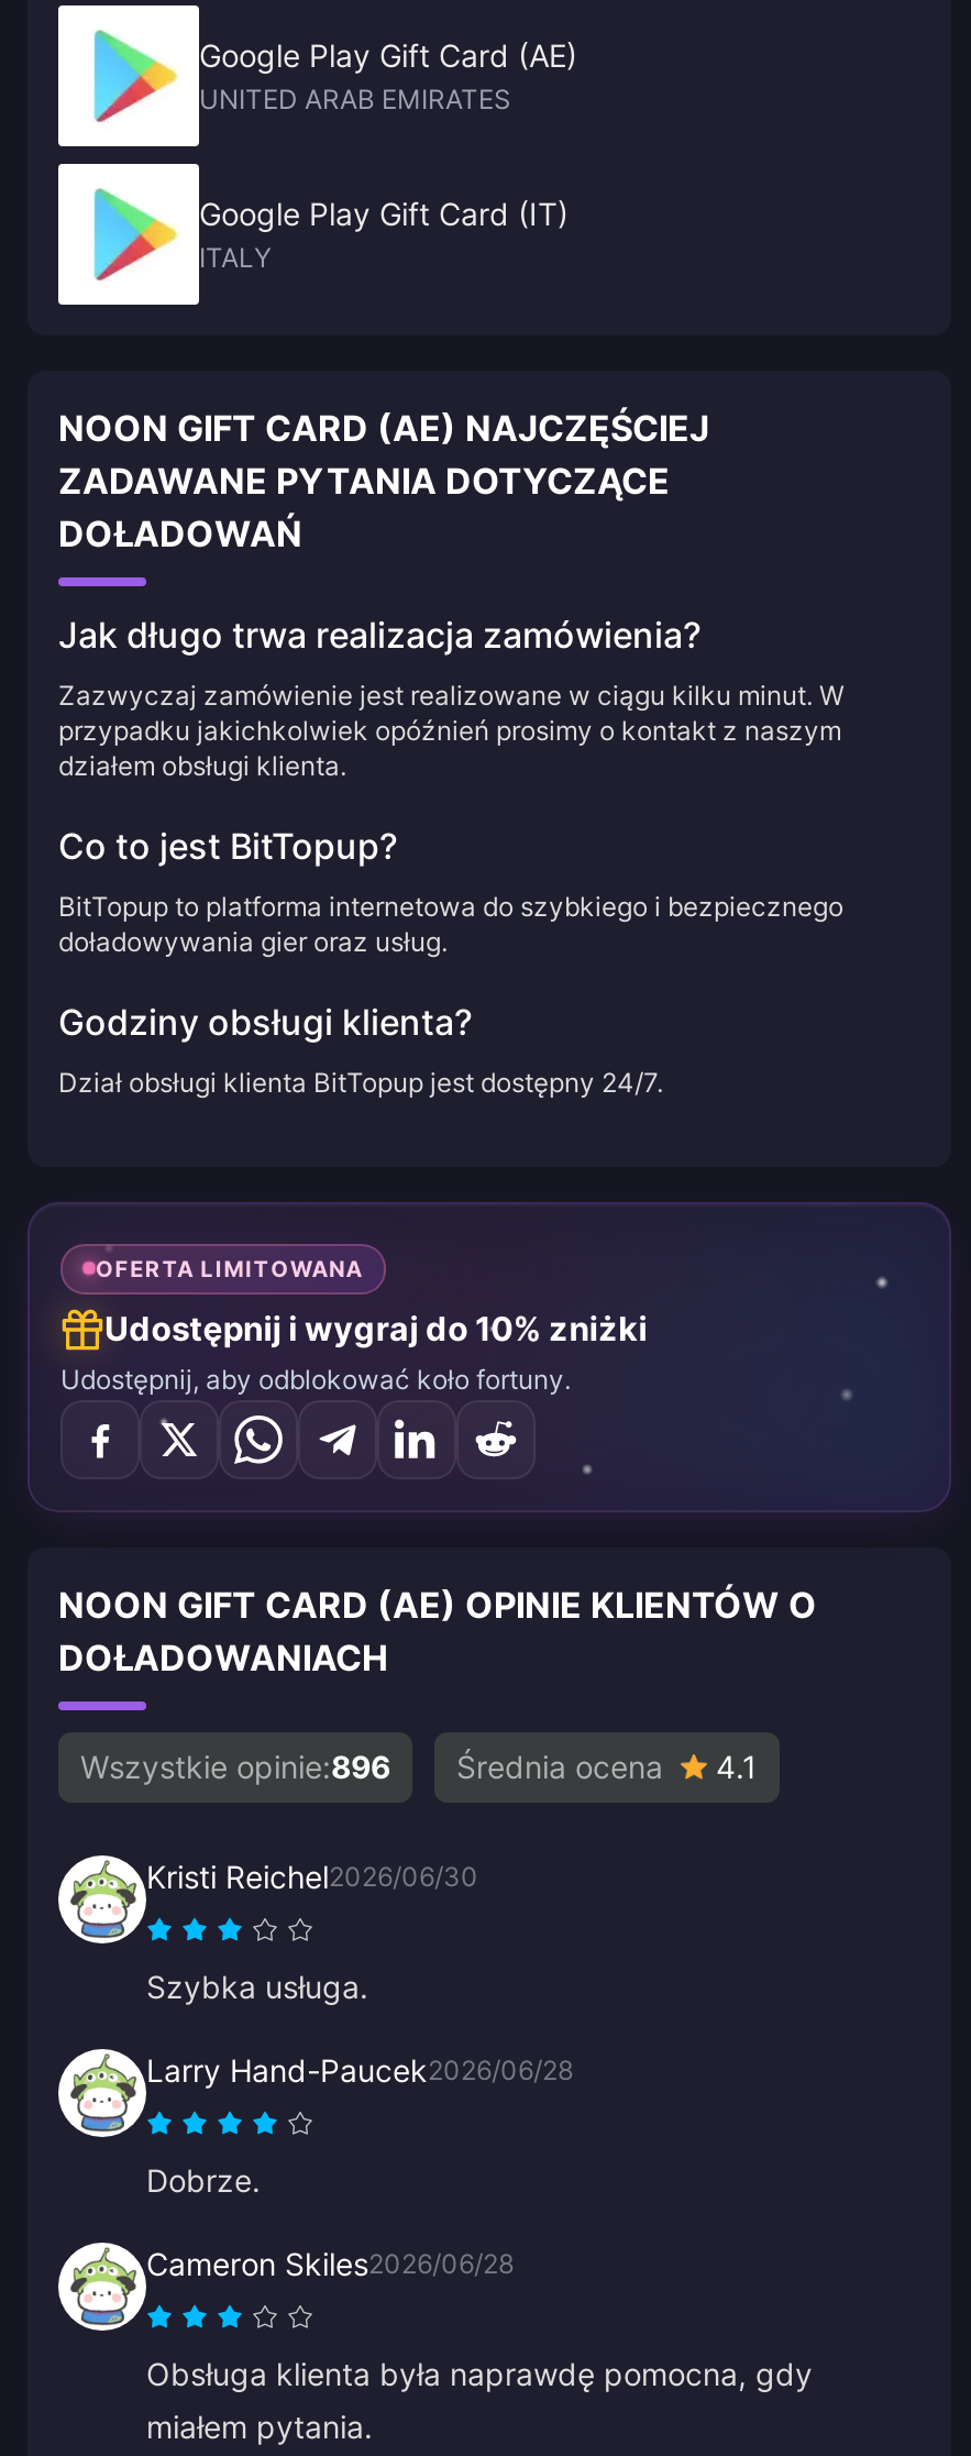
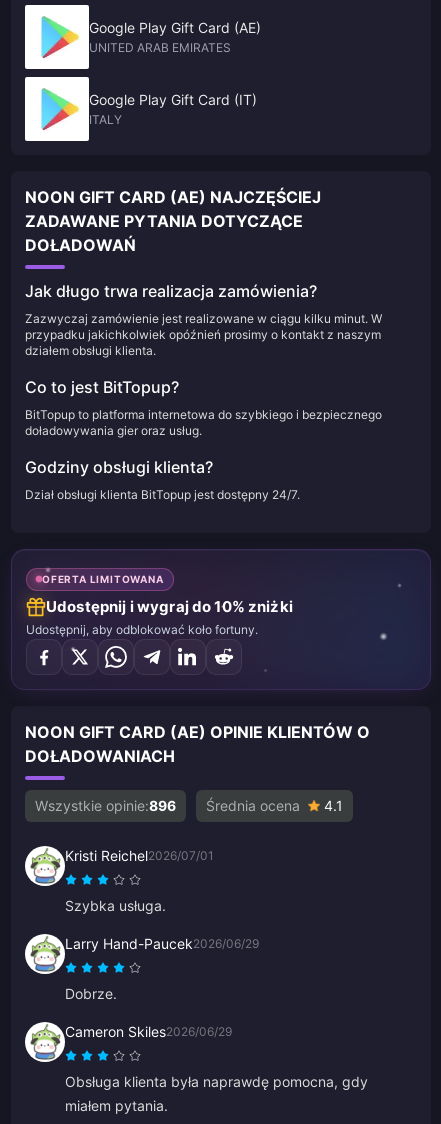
[146,1857,478,1894] Kristi Reichel2026/06/30 -> [65,846,214,863] Kristi Reichel2026/07/01
[146,2050,573,2088] Larry Hand-Paucek2026/06/28 -> [65,934,259,951] Larry Hand-Paucek2026/06/29
[146,2244,514,2281] Cameron Skiles2026/06/28 -> [65,1022,232,1039] Cameron Skiles2026/06/29

